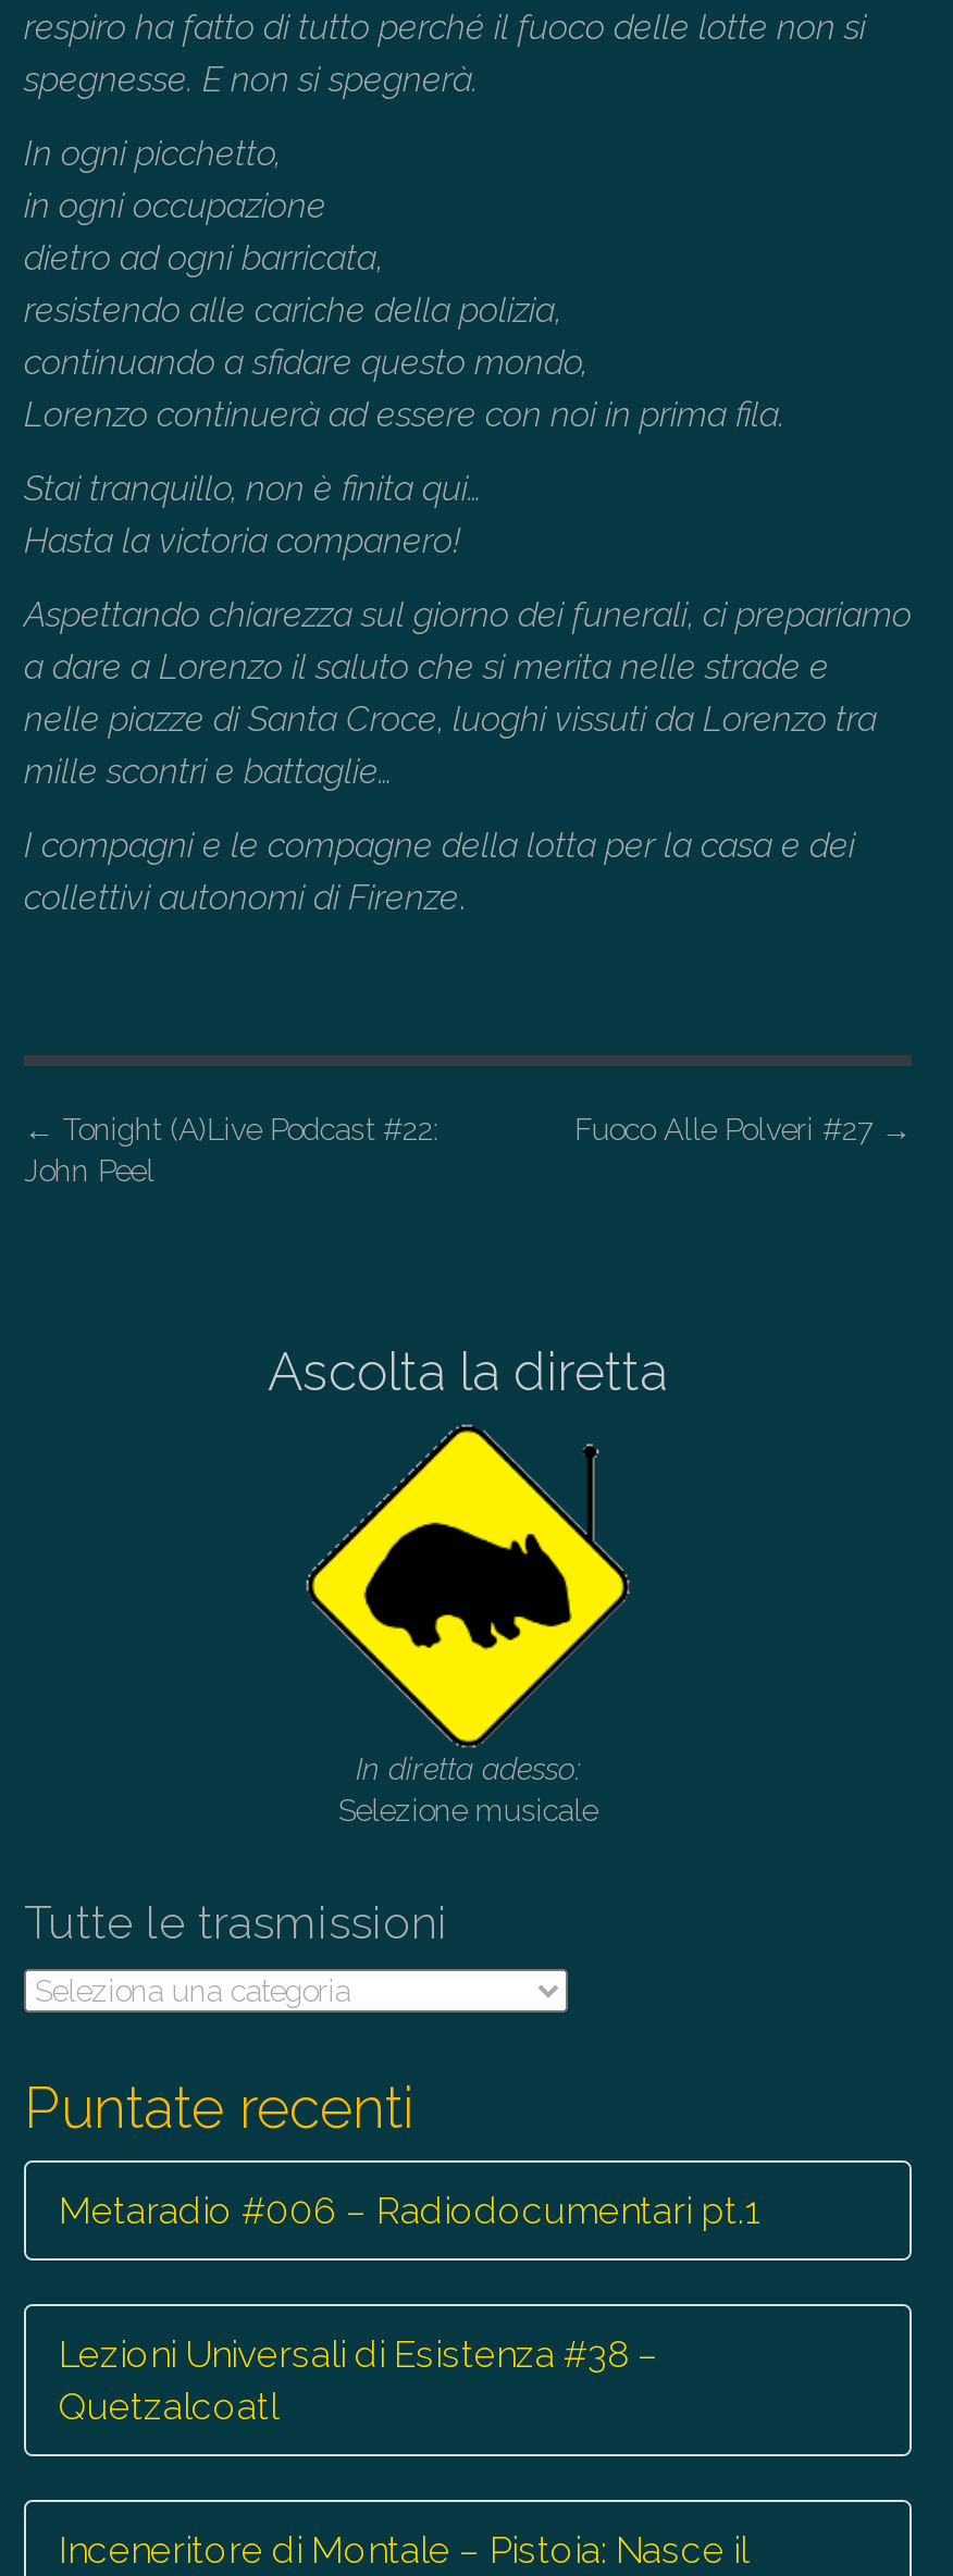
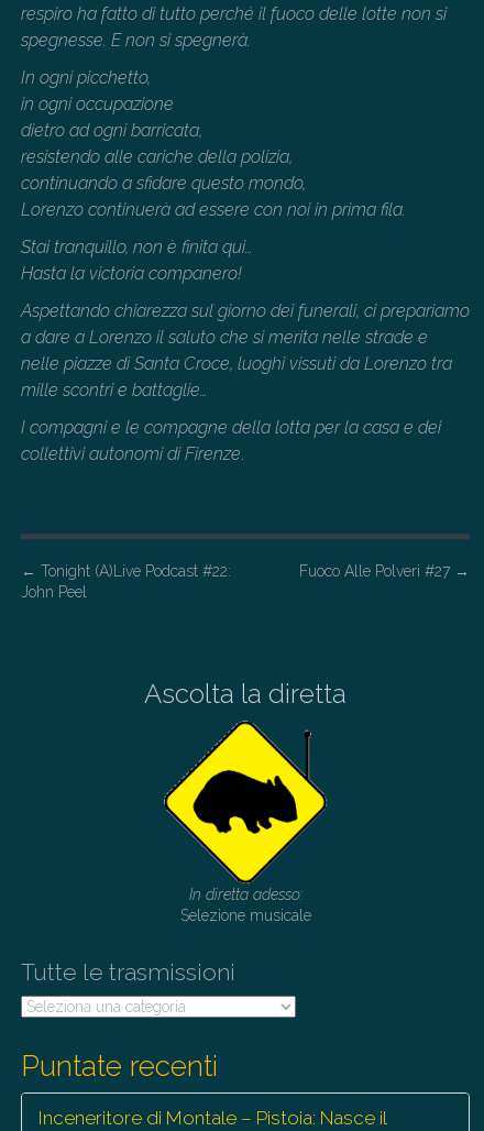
[59,2189,757,2428] Metaradio #006 – Radiodocumentari pt.1 | Lezioni Universali di Esistenza #38 – | Quetzalcoatl -> none

